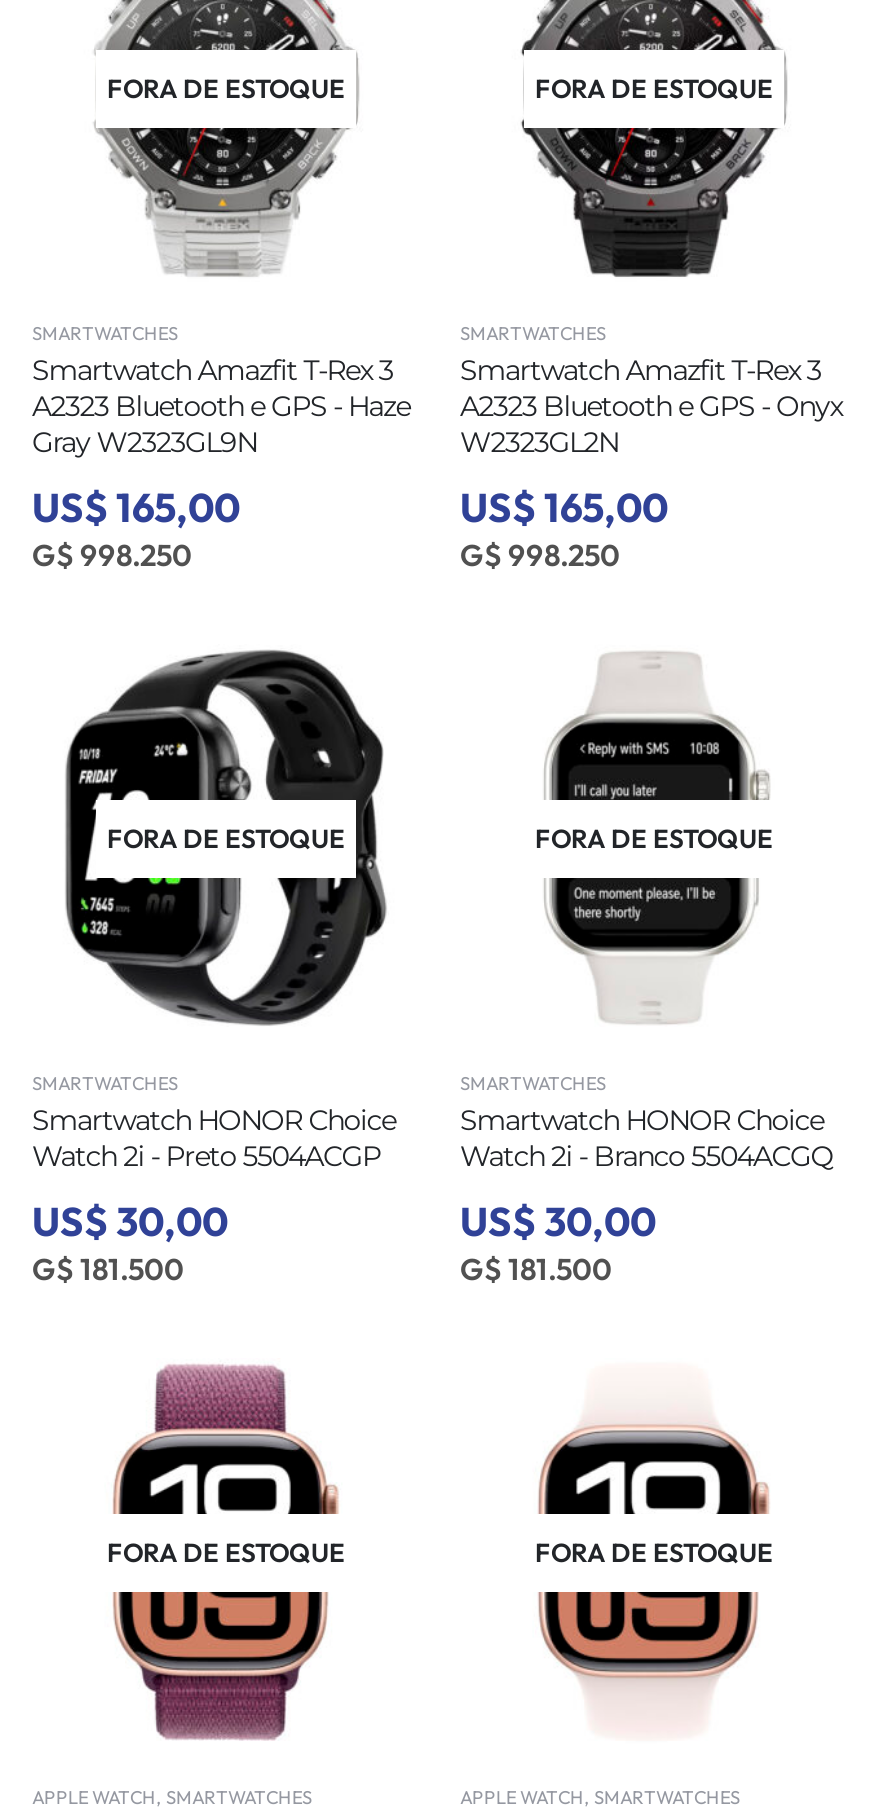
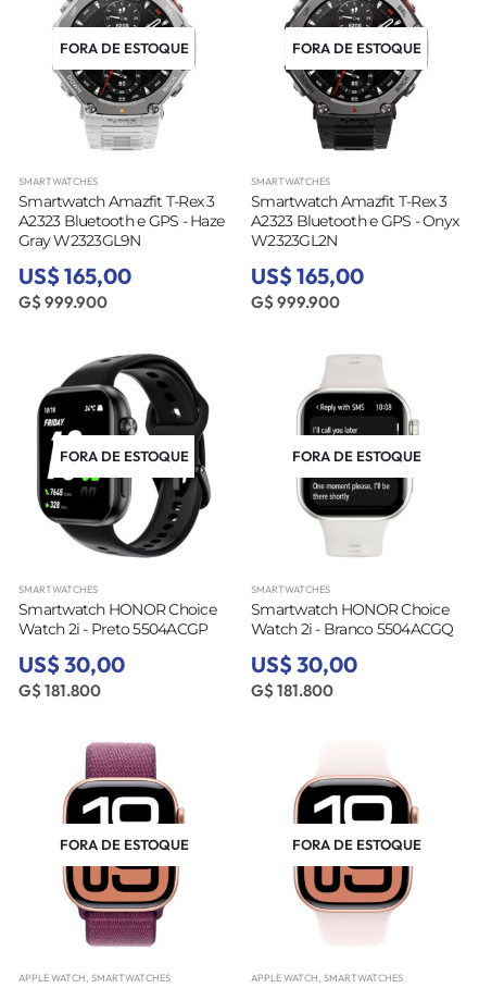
[32,536,192,574] G$ 998.250 -> [18,292,108,312] G$ 999.900
[460,536,620,574] G$ 998.250 -> [251,292,340,312] G$ 999.900
[32,1250,184,1288] G$ 181.500 -> [18,680,101,701] G$ 181.800
[460,1250,612,1288] G$ 181.500 -> [251,680,333,701] G$ 181.800

